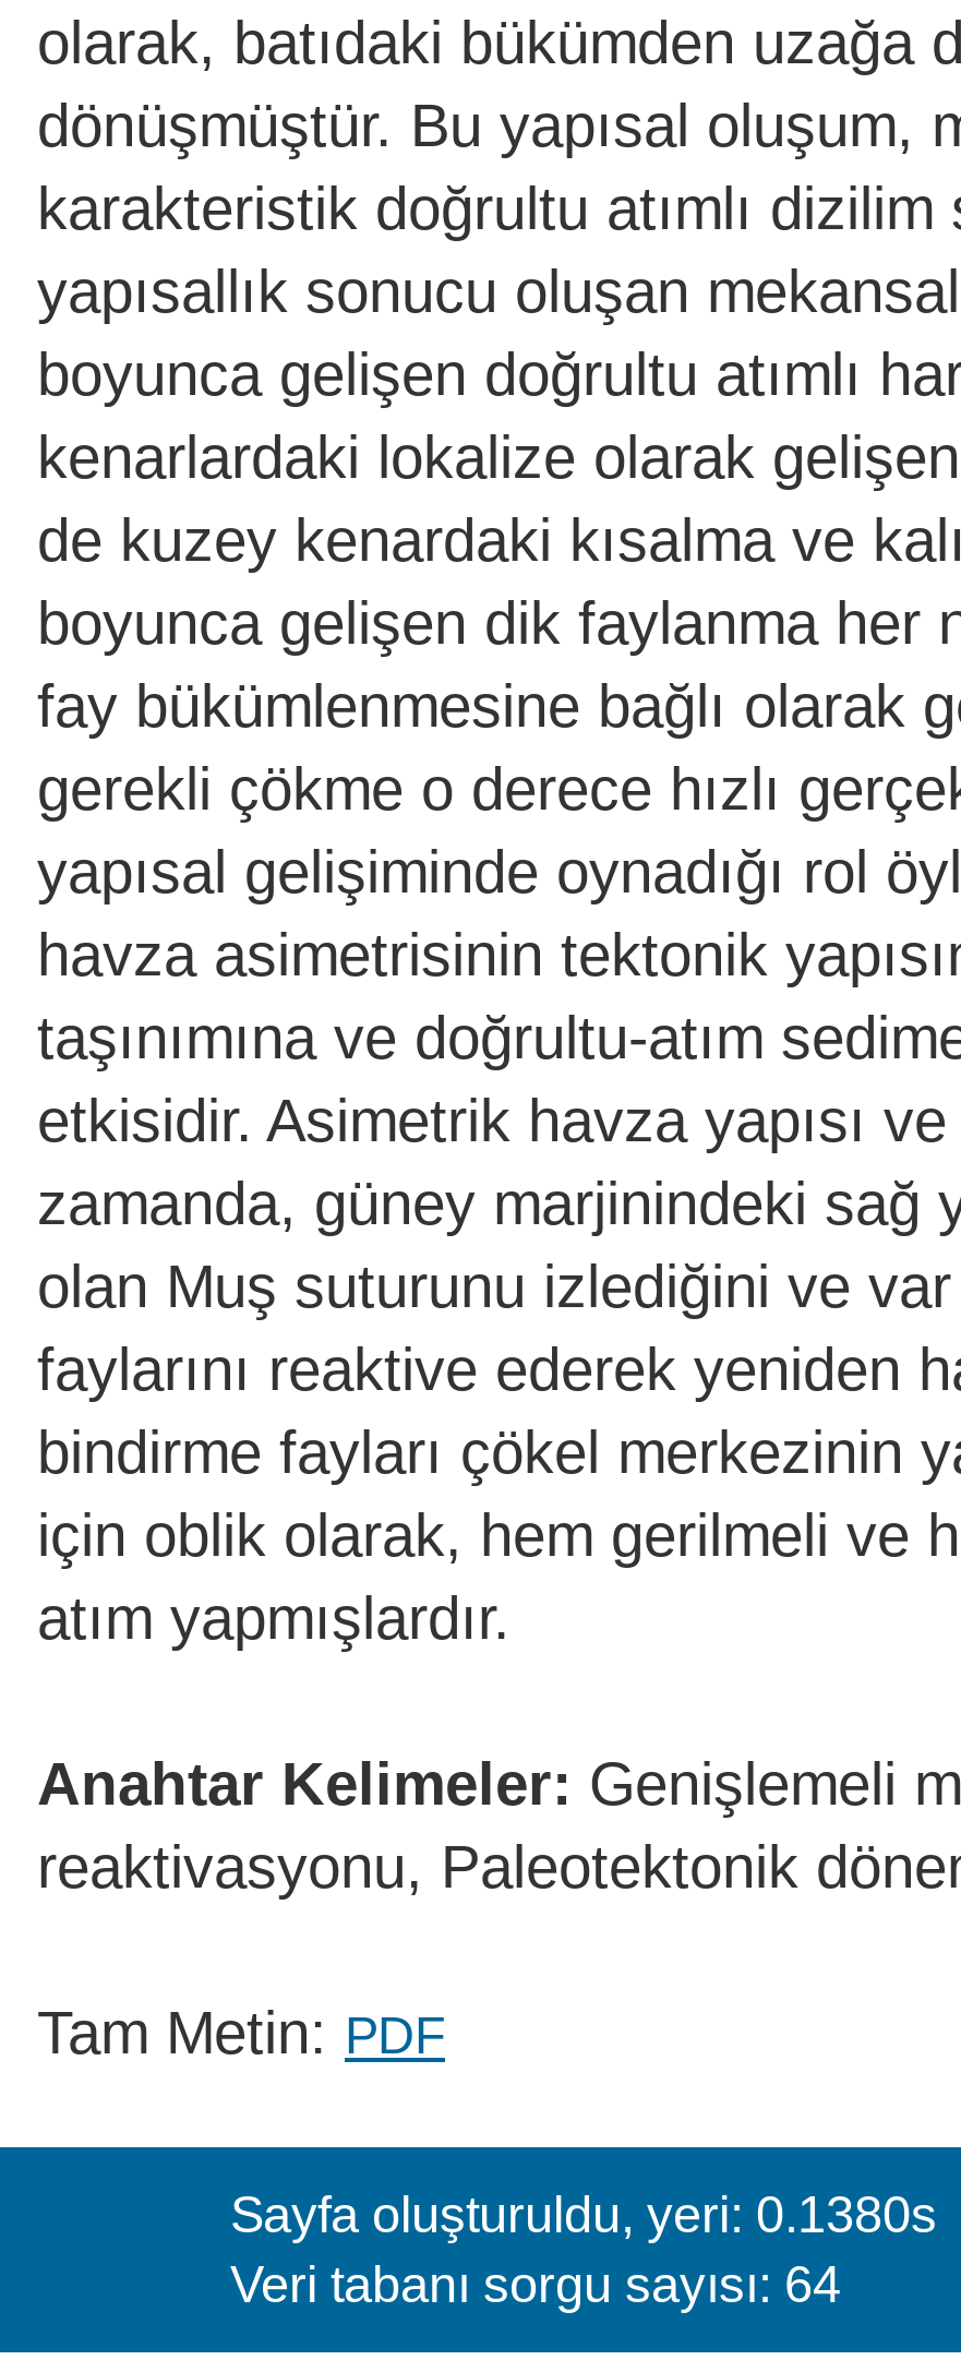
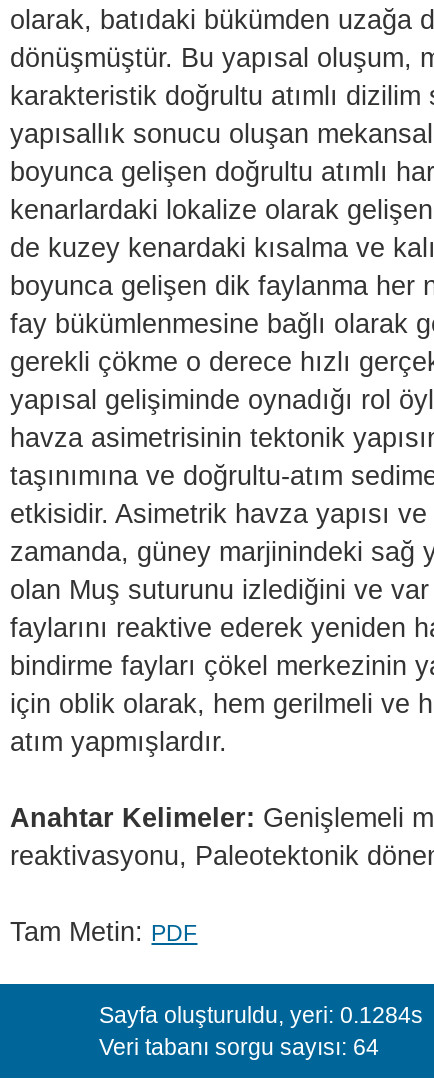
[230,2186,937,2243] Sayfa oluşturuldu, yeri: 0.1380s -> [99,1002,423,1028] Sayfa oluşturuldu, yeri: 0.1284s

